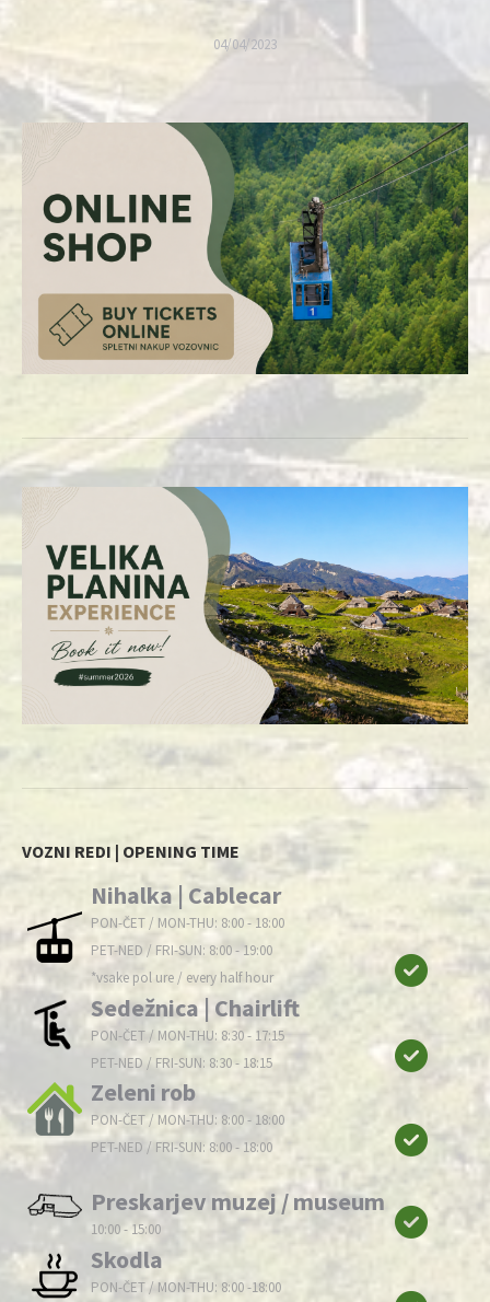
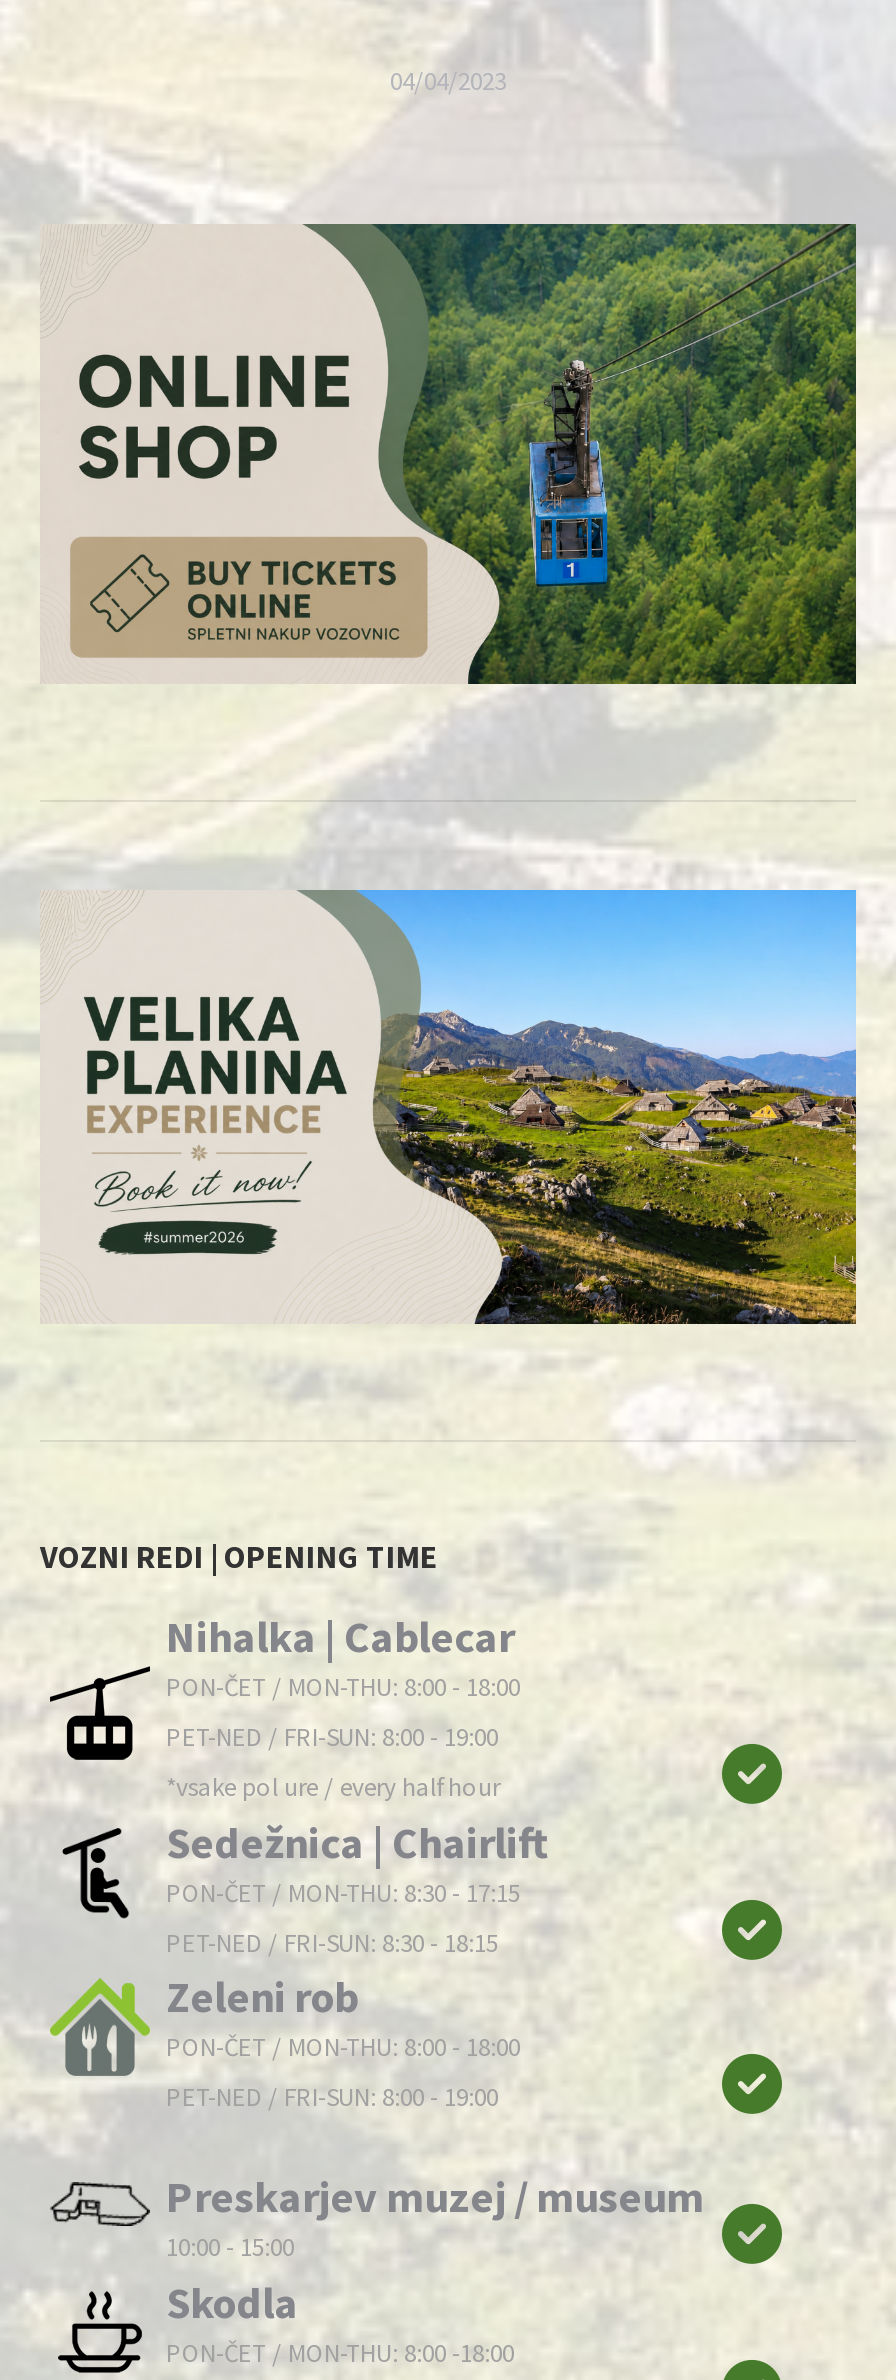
[91,1138,272,1156] PET-NED / FRI-SUN: 8:00 - 18:00 -> [166,2079,498,2113] PET-NED / FRI-SUN: 8:00 - 19:00

